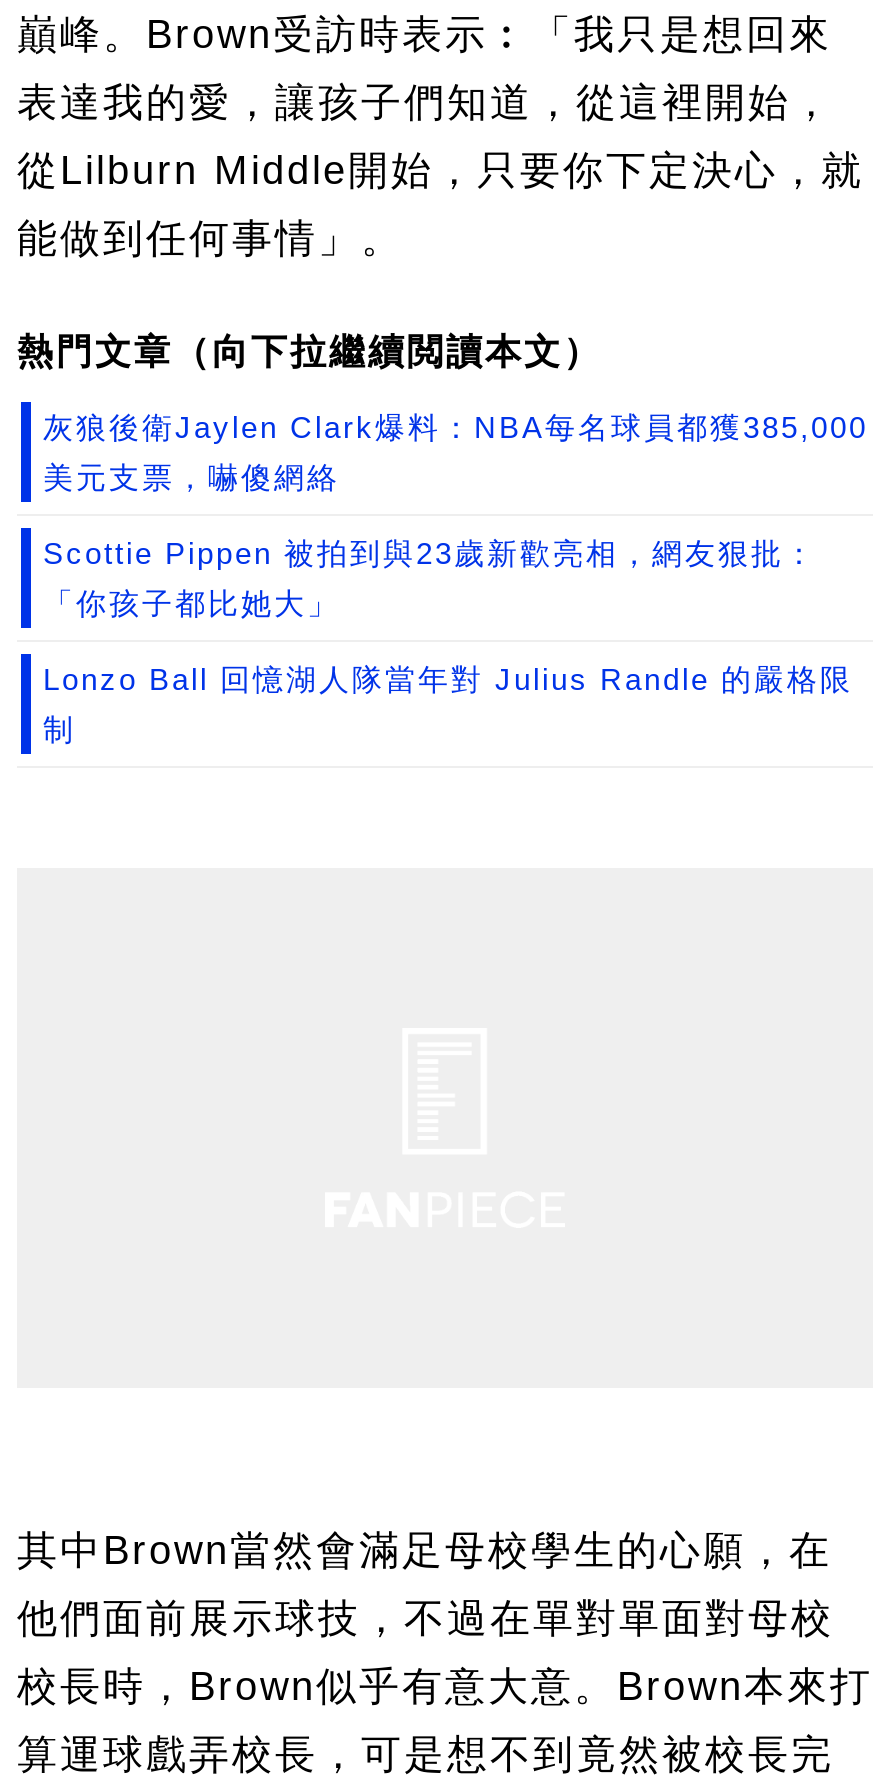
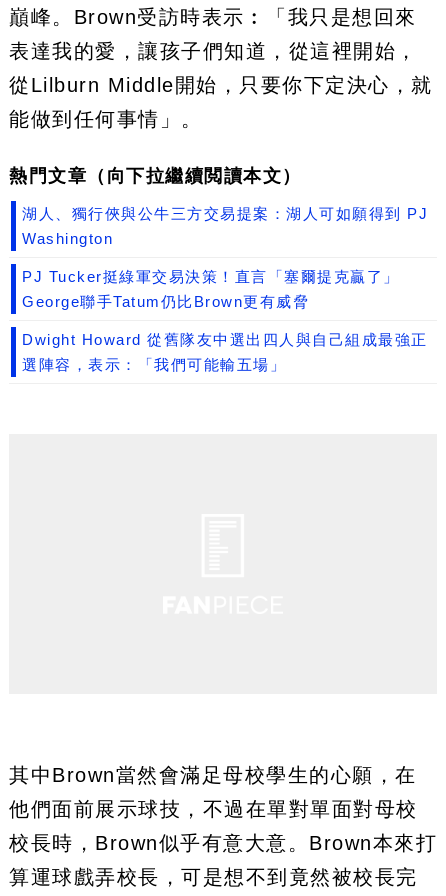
[43,410,868,444] 灰狼後衛Jaylen Clark爆料：NBA每名球員都獲385,000 -> [22,205,428,222] 湖人、獨行俠與公牛三方交易提案：湖人可如願得到 PJ
[43,460,340,494] 美元支票，嚇傻網絡 -> [22,230,113,247] Washington
[43,536,817,570] Scottie Pippen 被拍到與23歲新歡亮相，網友狠批： -> [22,268,416,285] PJ Tucker挺綠軍交易決策！直言「塞爾提克贏了」
[43,586,340,620] 「你孩子都比她大」 -> [22,293,309,310] George聯手Tatum仍比Brown更有威脅
[43,662,853,696] Lonzo Ball 回憶湖人隊當年對 Julius Randle 的嚴格限 -> [22,331,427,348] Dwight Howard 從舊隊友中選出四人與自己組成最強正
[43,712,76,746] 制 -> [22,356,286,373] 選陣容，表示：「我們可能輸五場」

